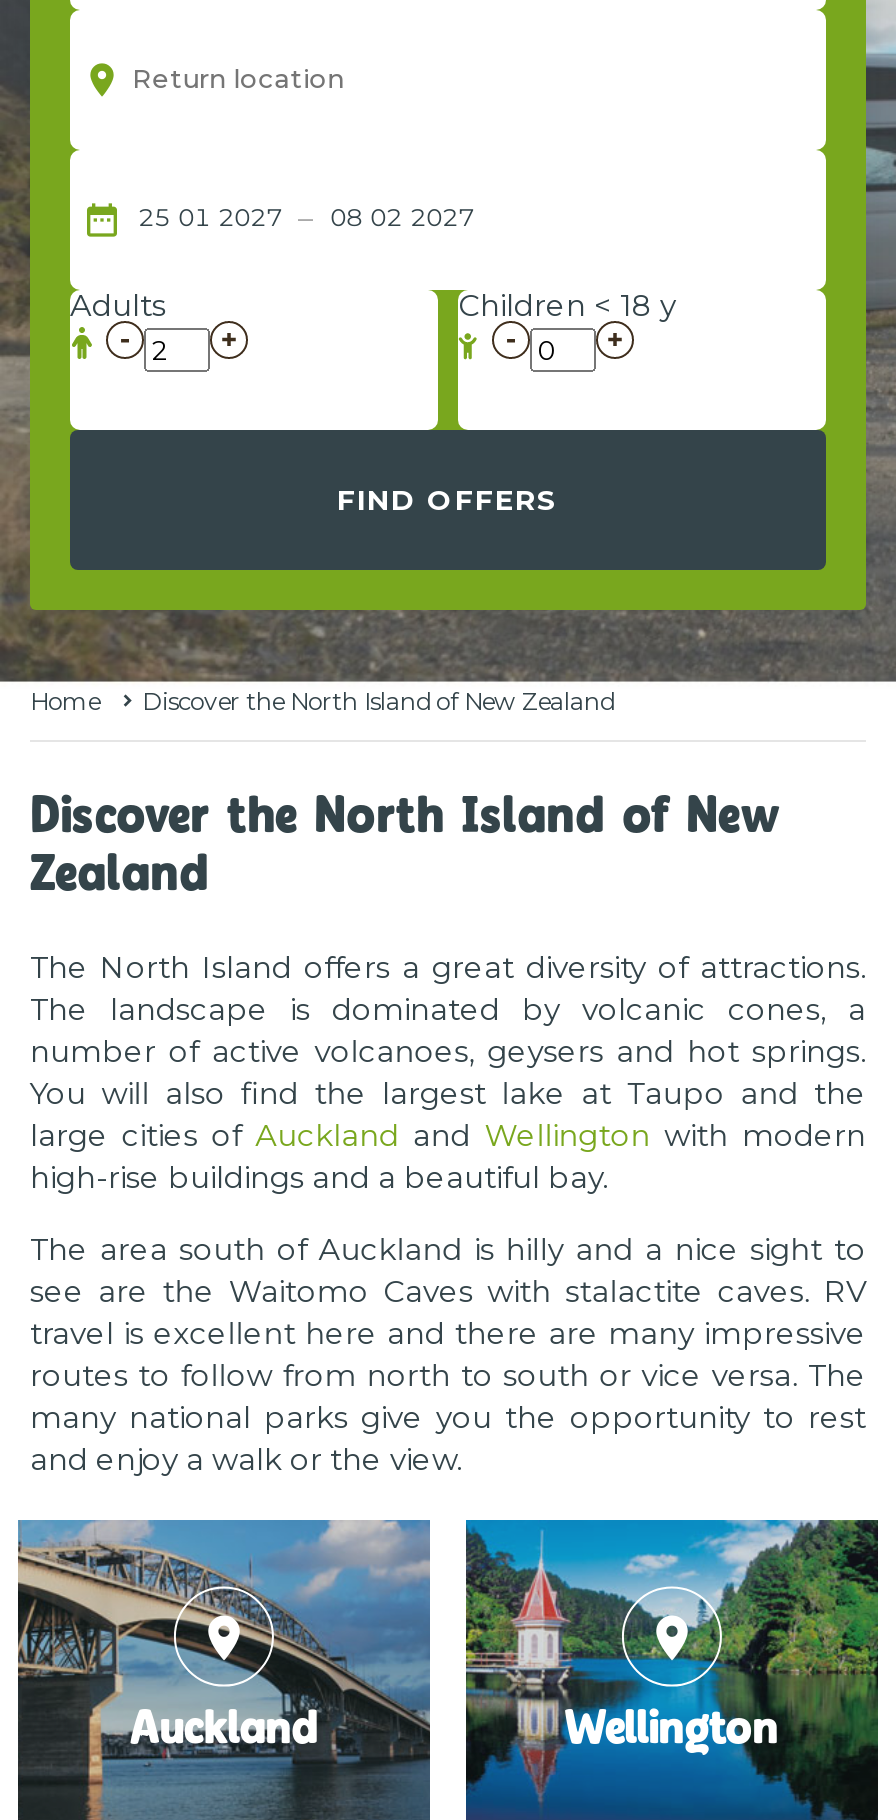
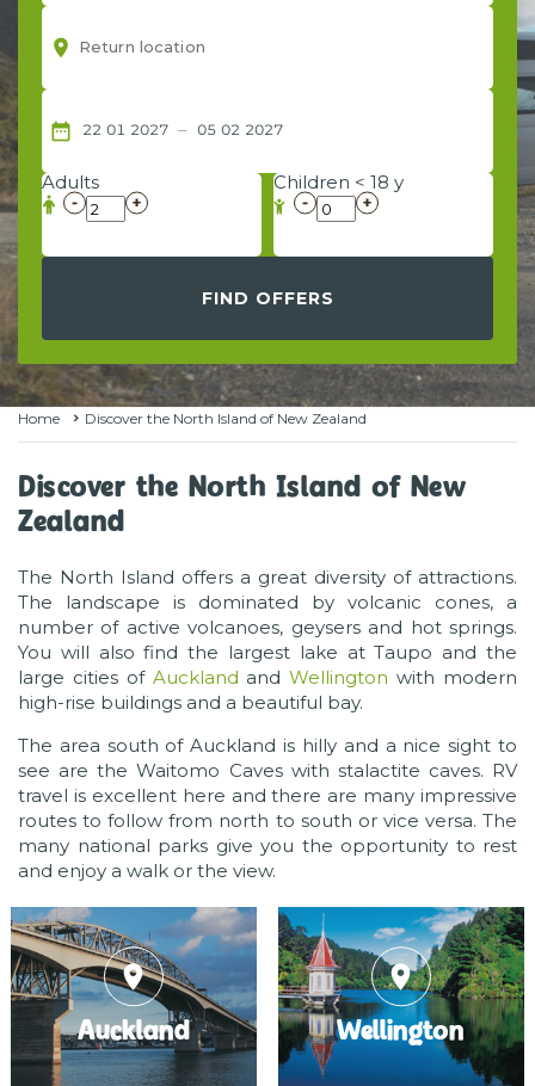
[82,197,474,240] date_range 25 01 2027 – 08 02 2027 -> [49,118,283,143] date_range 22 01 2027 – 05 02 2027

